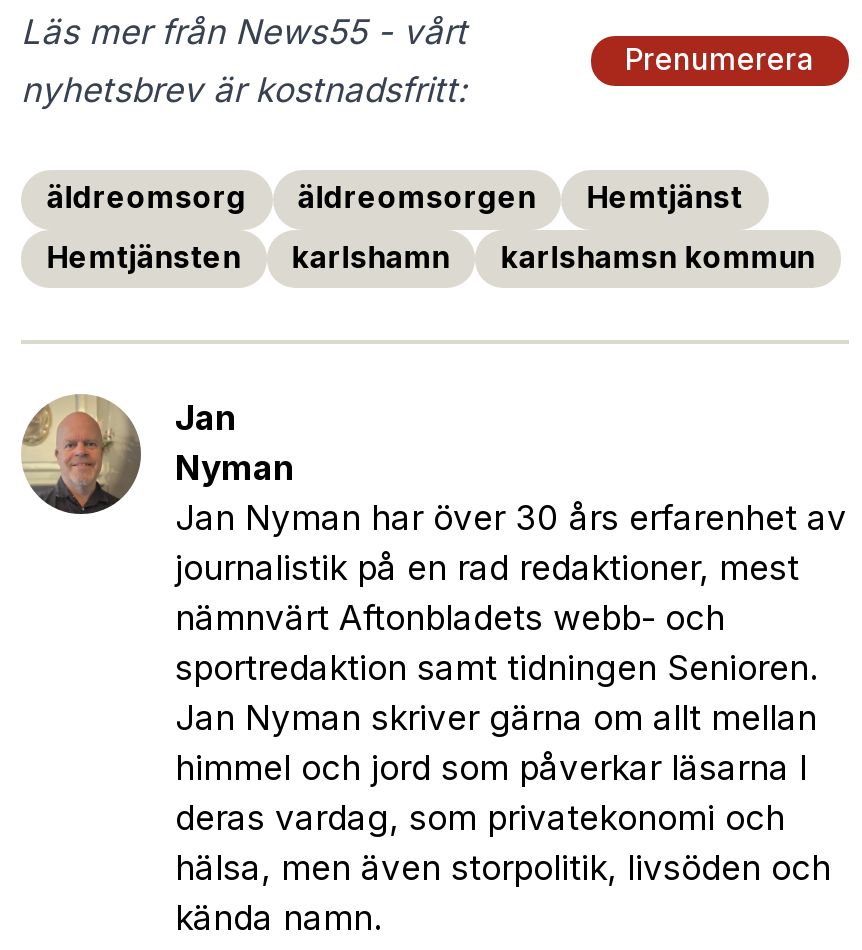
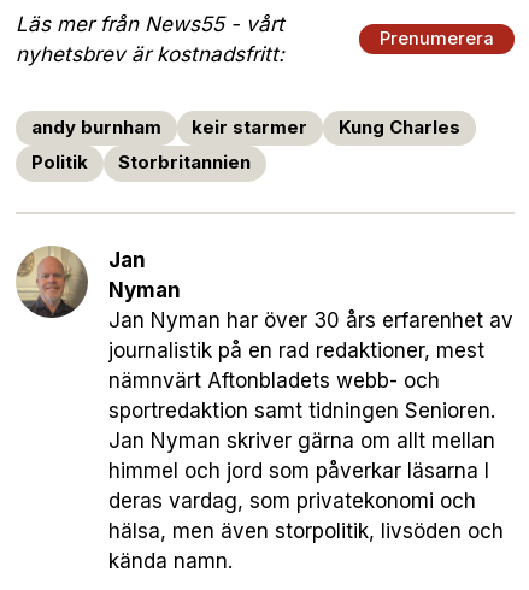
[47,180,743,216] äldreomsorg | äldreomsorgen | Hemtjänst -> [31,117,460,138] andy burnham | keir starmer | Kung Charles
[47,240,815,276] Hemtjänsten | karlshamn | karlshamsn kommun -> [31,152,251,174] Politik | Storbritannien

